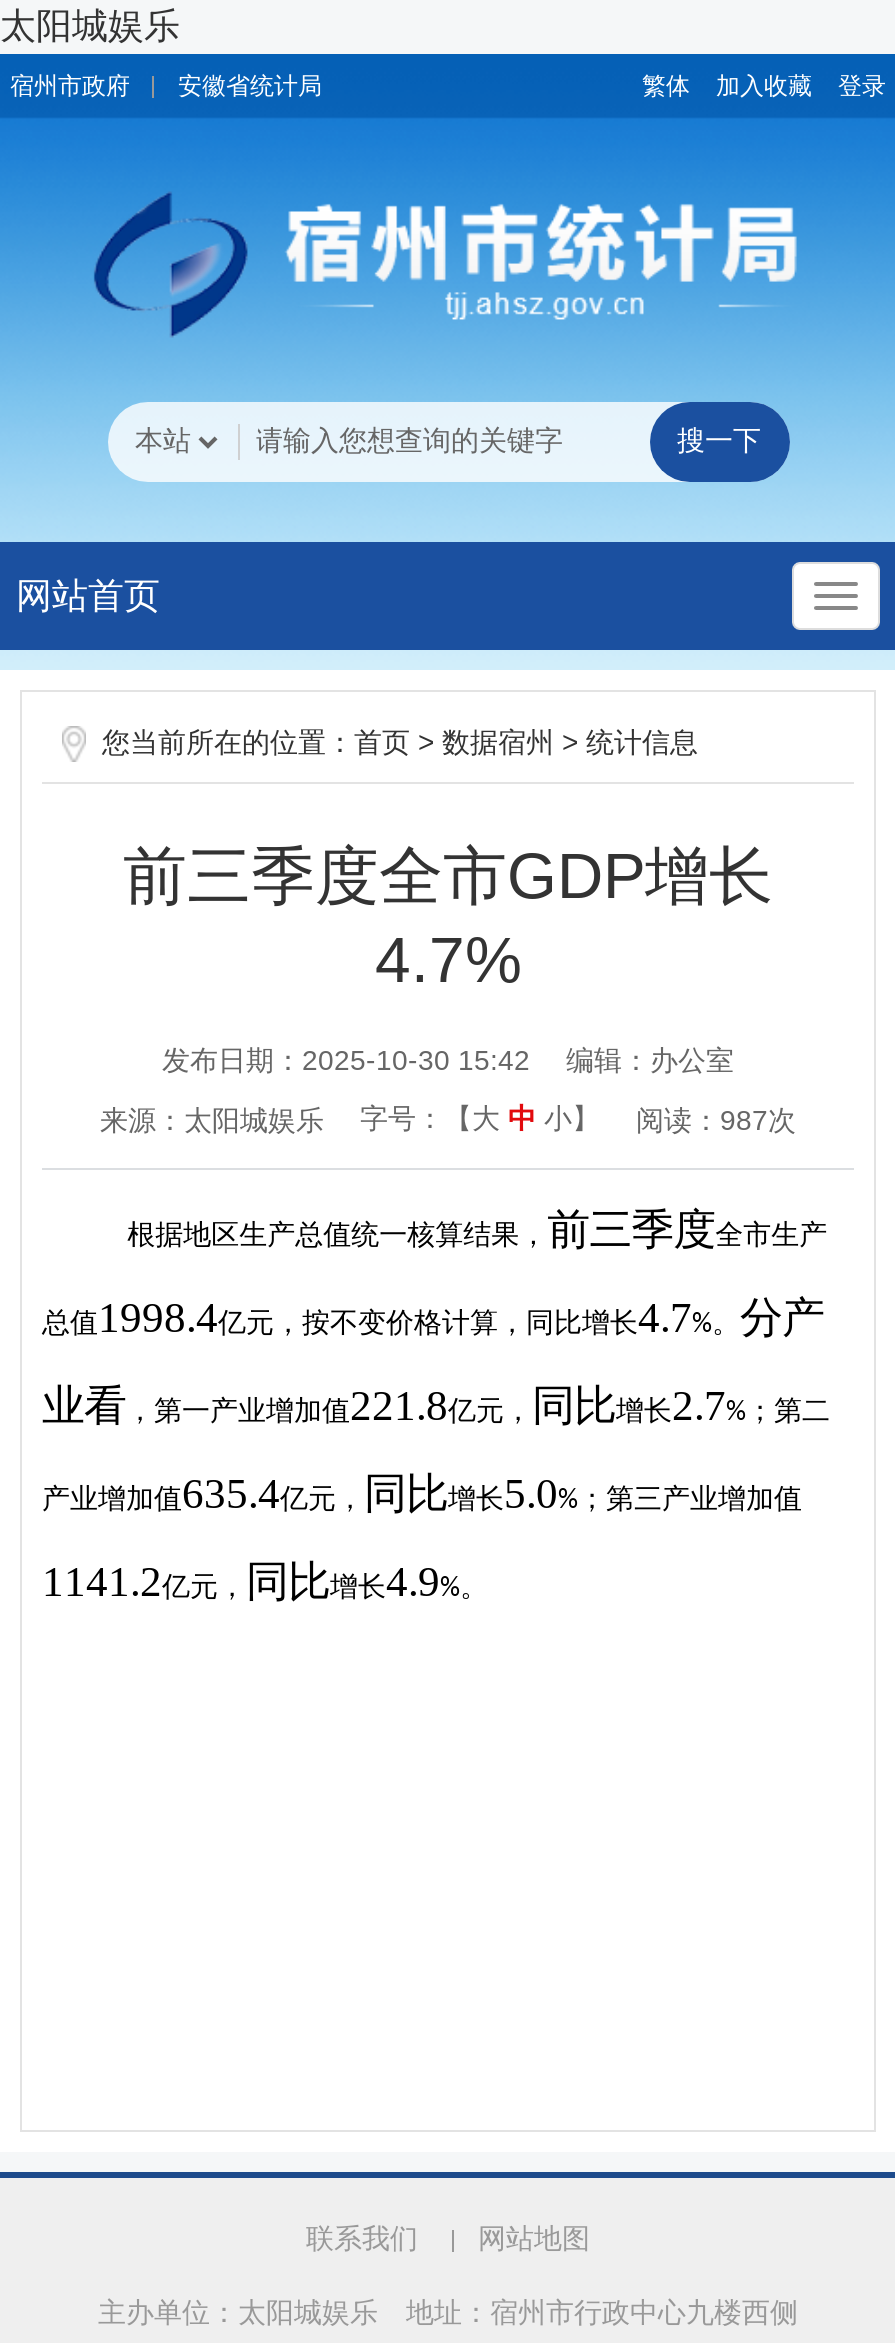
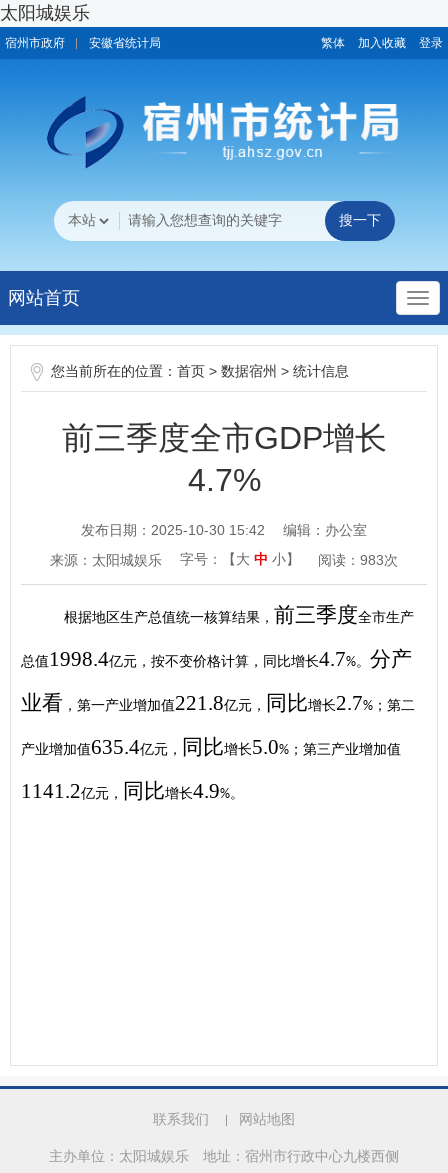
[100,1103,796,1136] 来源：太阳城娱乐 字号：【大 中 小】 阅读：987次 -> [50,551,398,568] 来源：太阳城娱乐 字号：【大 中 小】 阅读：983次

